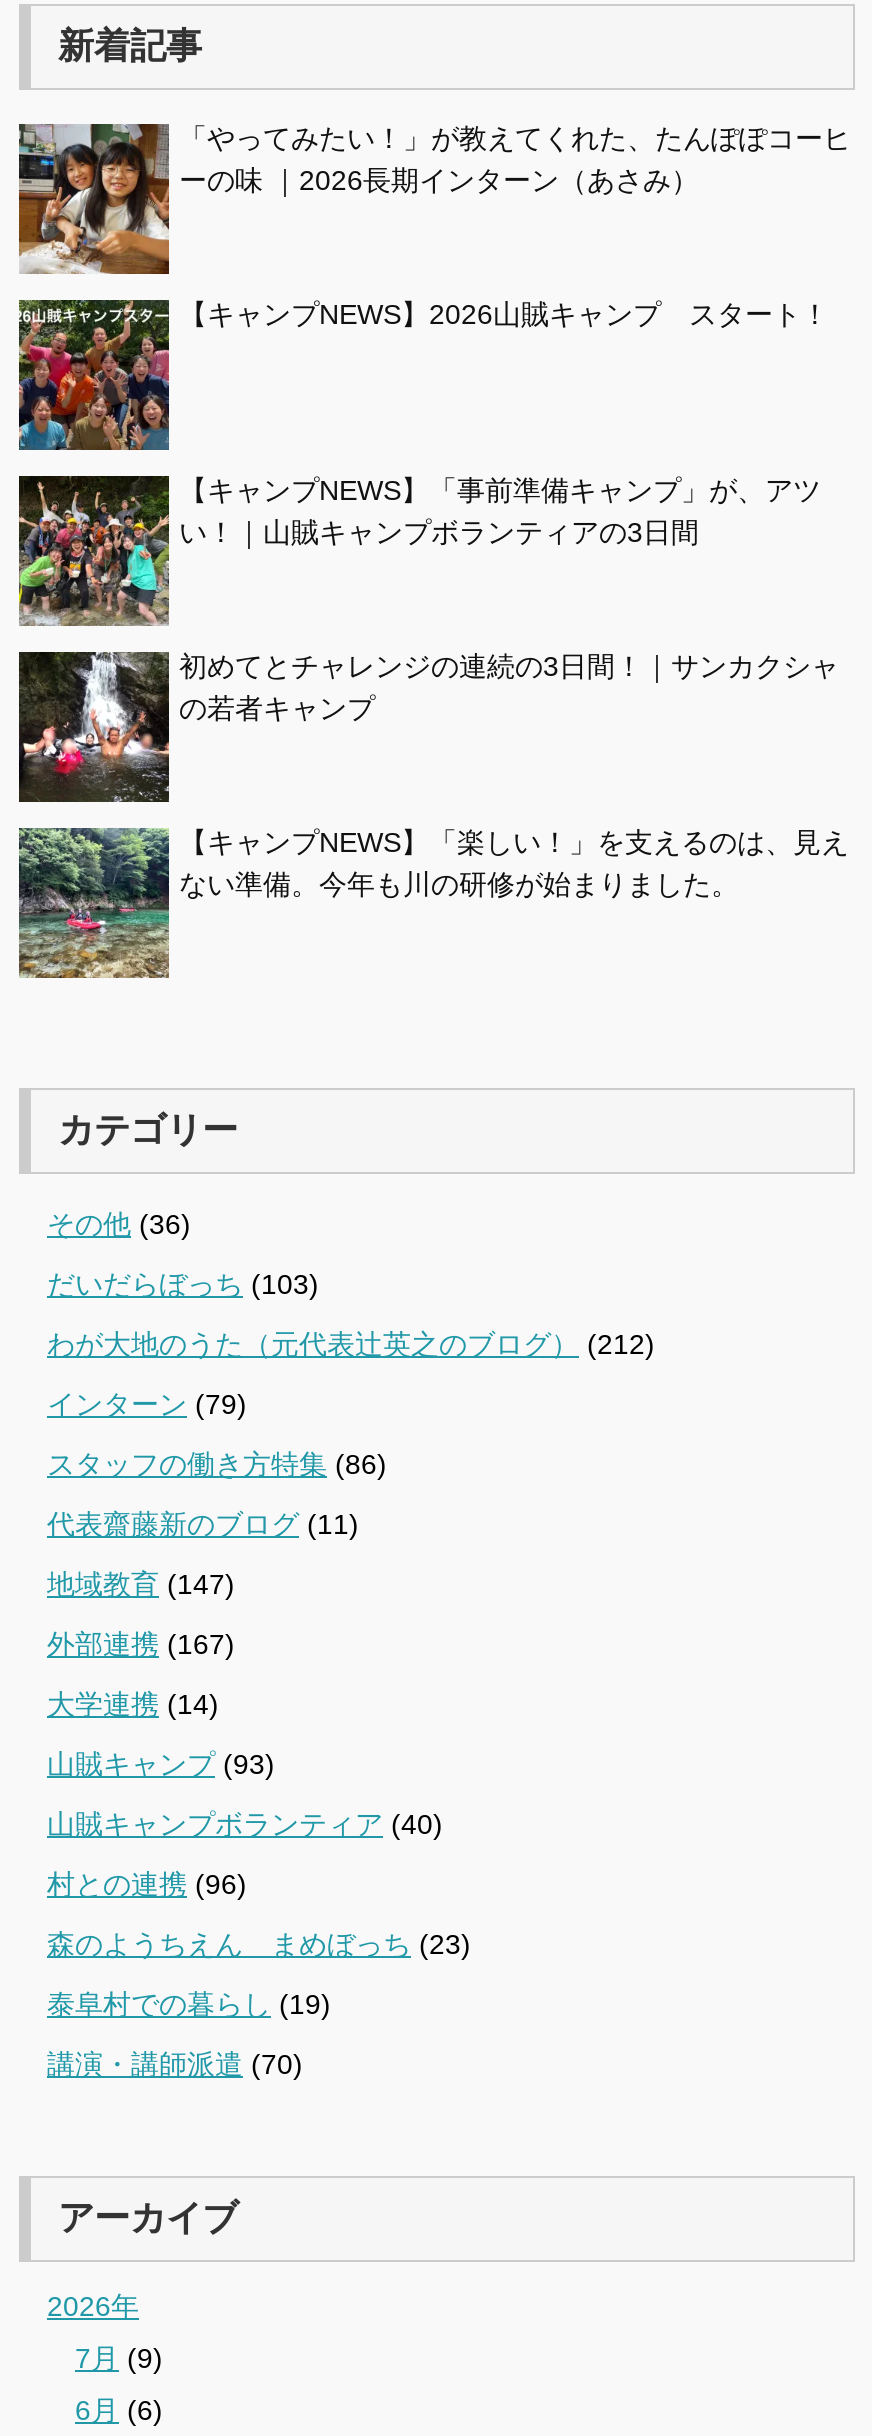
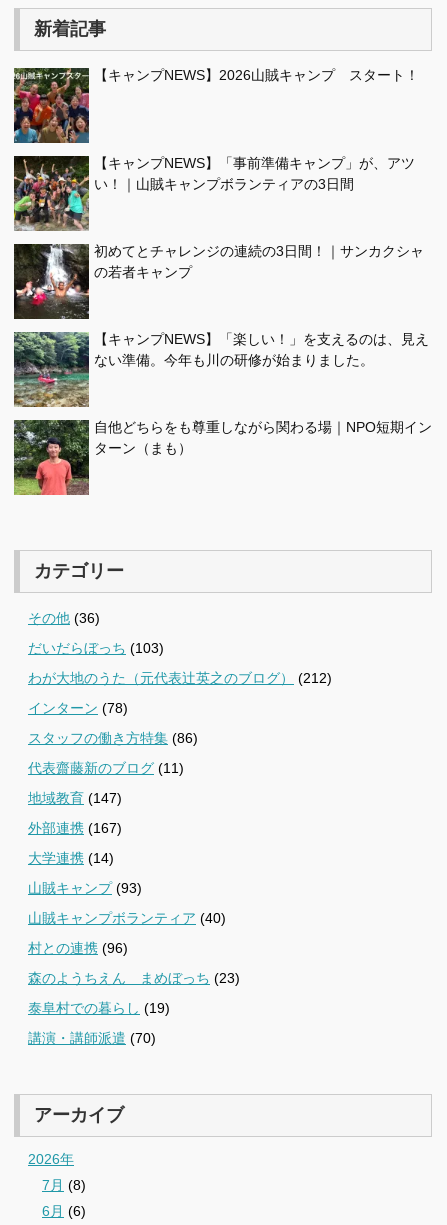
[17,123,851,276] [image] | 「やってみたい！」が教えてくれた、たんぽぽコーヒ | ーの味 ｜2026長期インターン（あさみ） -> none
moved [15,296,849,901] -> [12,66,429,368]: [image] | 【キャンプNEWS】2026山賊キャンプ スタート！ | 【キャンプNEWS】「事前準備キャンプ」が、アツ | い！｜山賊キャンプボランティアの3日間 | 初めてとチャレンジの連続の3日間！｜サンカクシャ | の若者キャンプ | 【キャンプNEWS】「楽しい！」を支えるのは、見え | ない準備。今年も川の研修が始まりました。
moved [15,824,173,982] -> [12,330,91,409]: [image]
none -> [14,419,432,496] [image] | 自他どちらをも尊重しながら関わる場｜NPO短期イン | ターン（まも）
[47,1389,247,1421] インターン(79) -> [28,700,128,716] インターン(78)
[75,2343,163,2375] 7月(9) -> [42,1177,86,1193] 7月(8)

